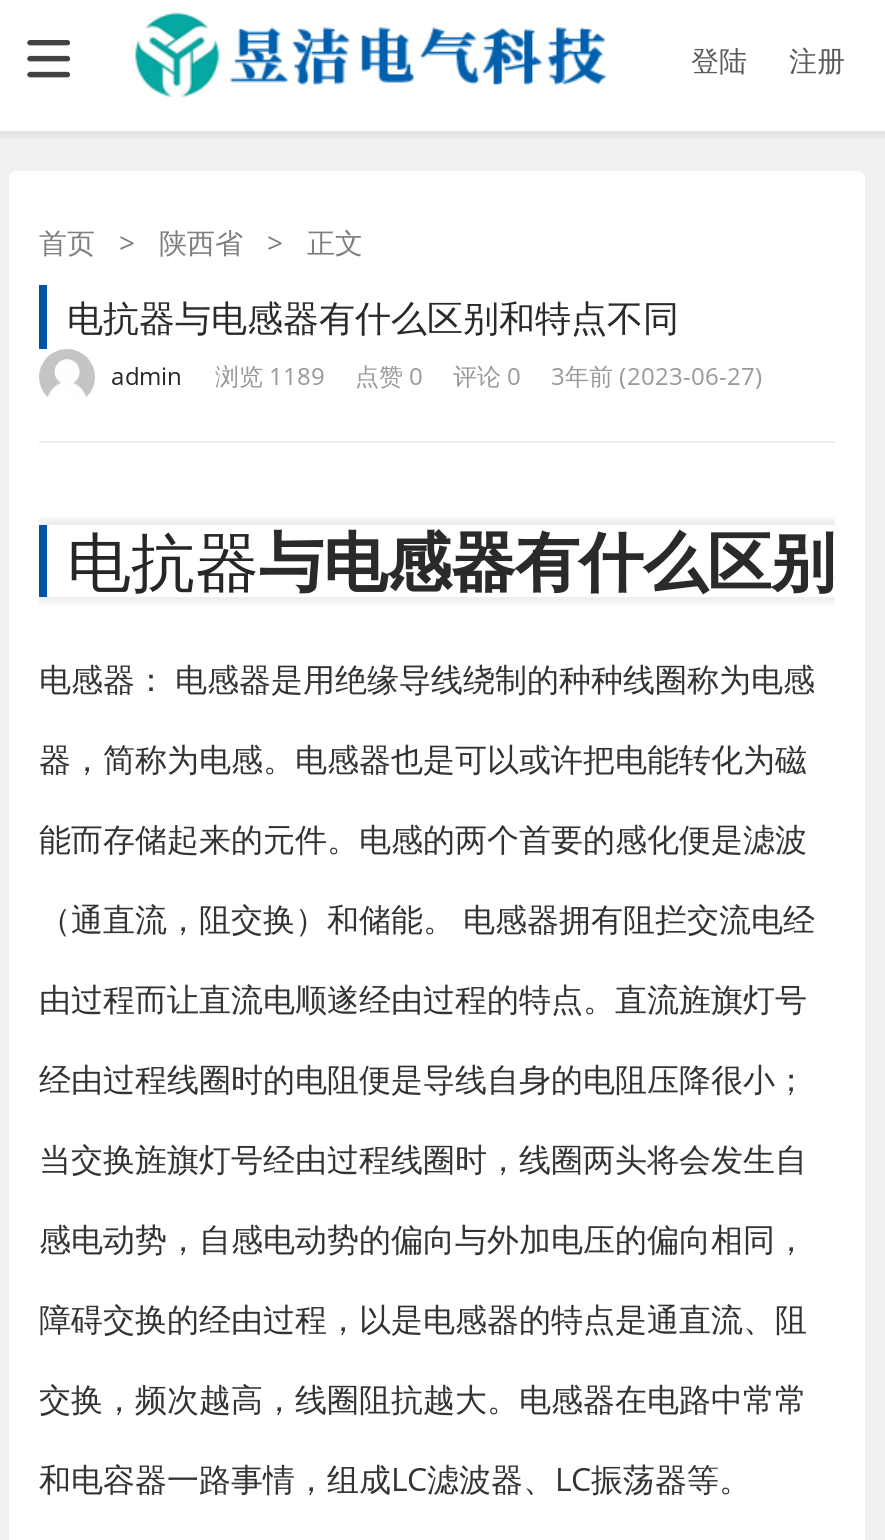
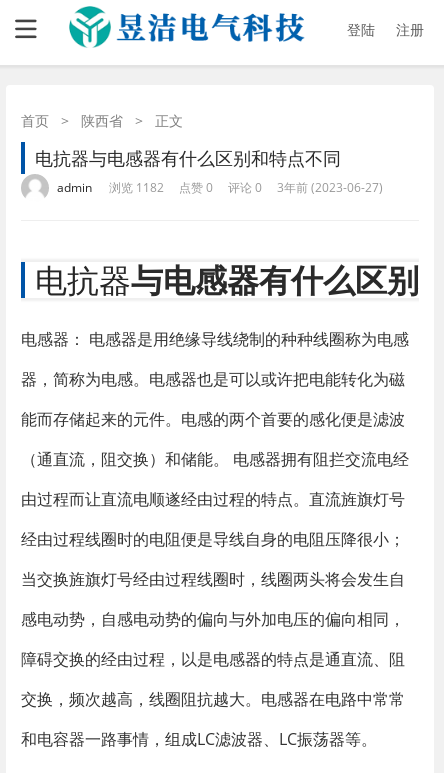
[111,357,763,393] admin · 浏览 1189 · 点赞 0 · 评论 0 · 3年前 (2023-06-27) -> [57,178,383,196] admin · 浏览 1182 · 点赞 0 · 评论 0 · 3年前 (2023-06-27)

